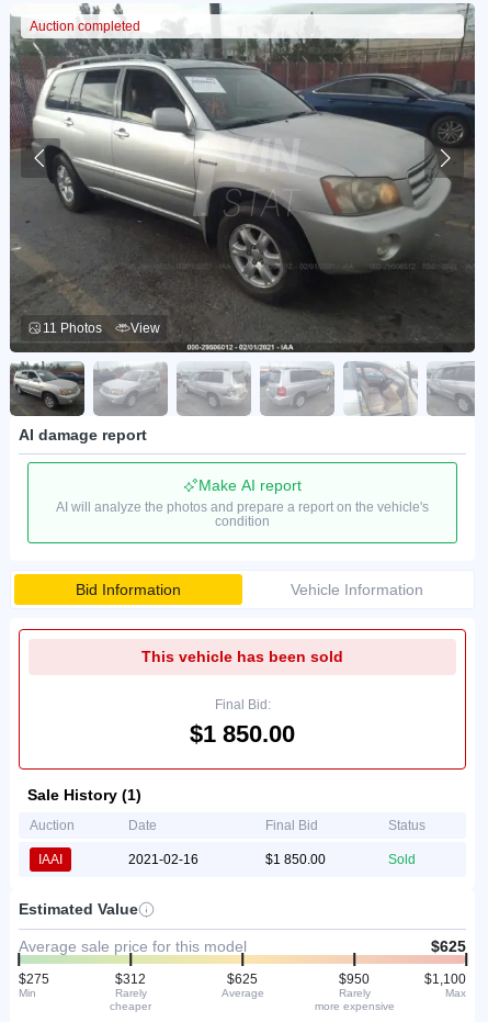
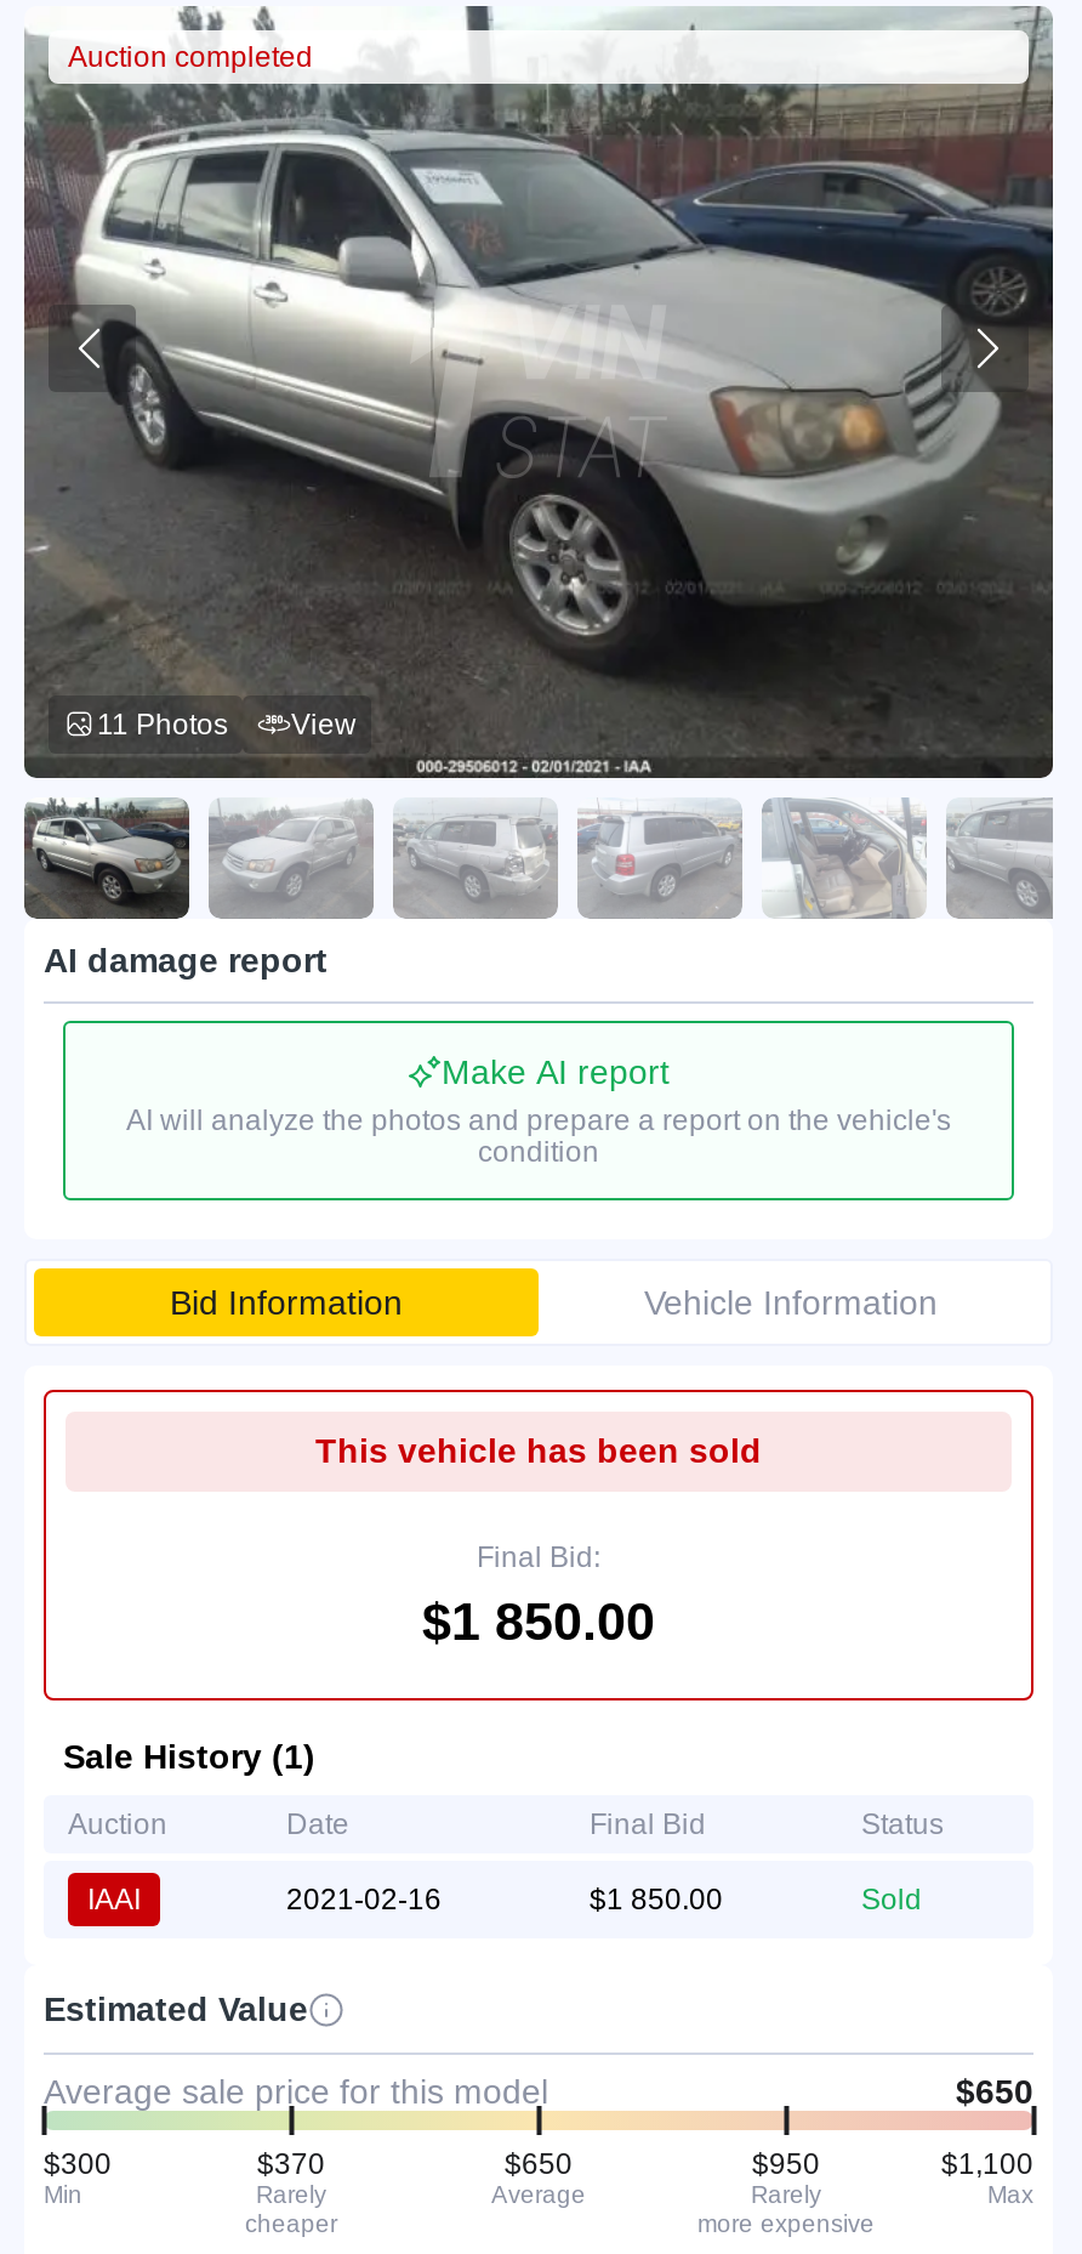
[431,937,466,955] $625 -> [956,2071,1033,2110] $650
[19,971,49,987] $275 -> [44,2147,112,2181] $300
[115,971,146,987] $312 -> [257,2147,325,2181] $370
[227,971,258,987] $625 -> [505,2147,573,2181] $650

